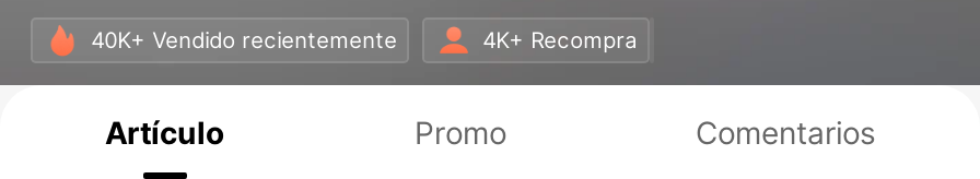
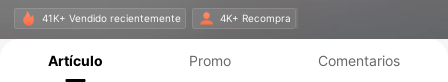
[91,26,397,53] 40K+ Vendido recientemente -> [42,12,181,24] 41K+ Vendido recientemente

